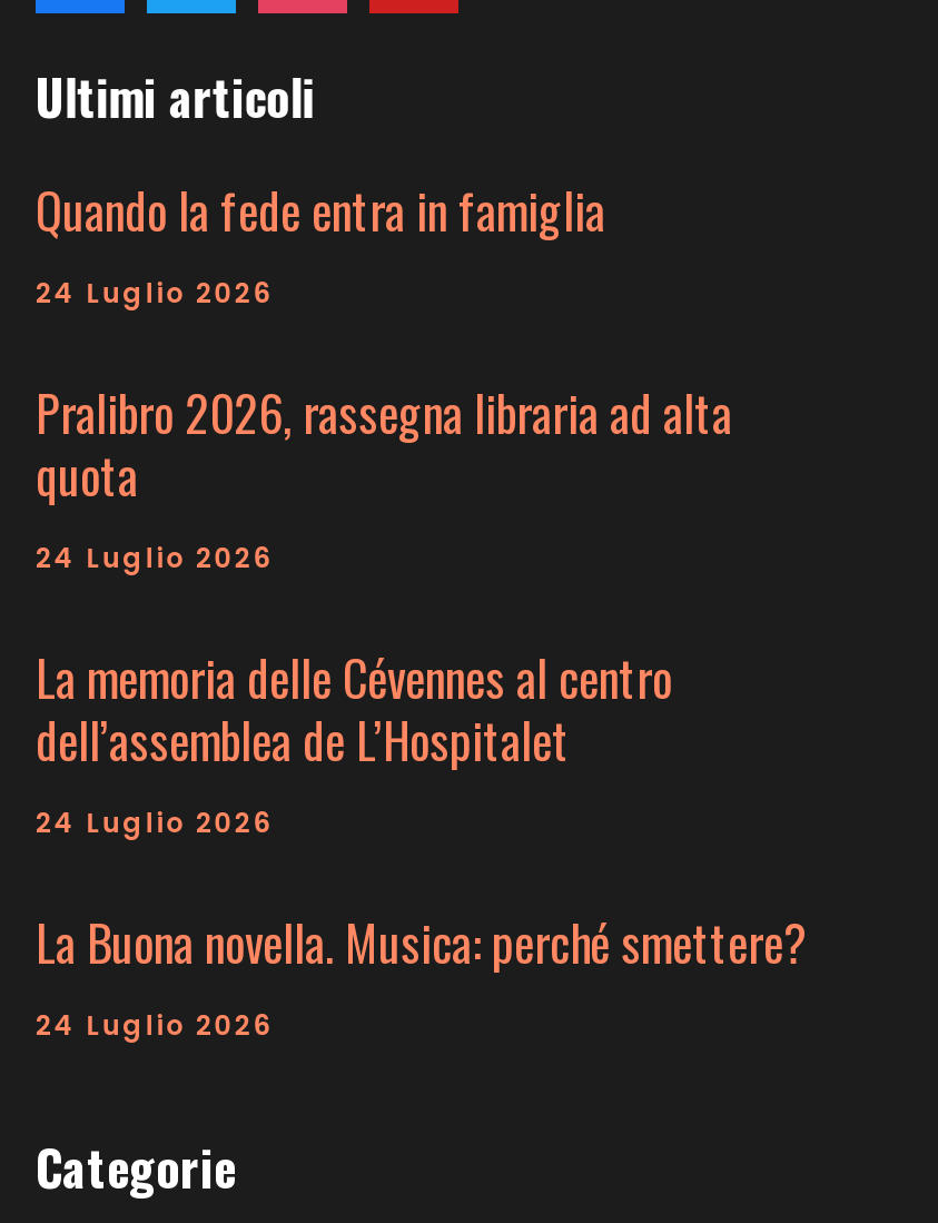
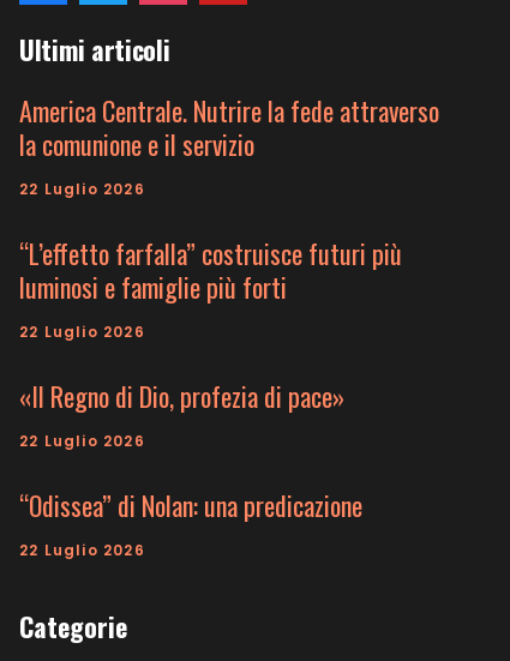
[36,174,605,312] Quando la fede entra in famiglia | 24 Luglio 2026 -> [19,91,439,199] America Centrale. Nutrire la fede attraverso | la comunione e il servizio | 22 Luglio 2026
[36,376,732,576] Pralibro 2026, rassegna libraria ad alta | quota | 24 Luglio 2026 -> [19,234,402,342] “L’effetto farfalla” costruisce futuri più | luminosi e famiglie più forti | 22 Luglio 2026
[36,641,672,841] La memoria delle Cévennes al centro | dell’assemblea de L’Hospitalet | 24 Luglio 2026 -> [19,377,344,451] «Il Regno di Dio, profezia di pace» | 22 Luglio 2026
[36,906,806,1044] La Buona novella. Musica: perché smettere? | 24 Luglio 2026 -> [19,486,362,560] “Odissea” di Nolan: una predicazione | 22 Luglio 2026

